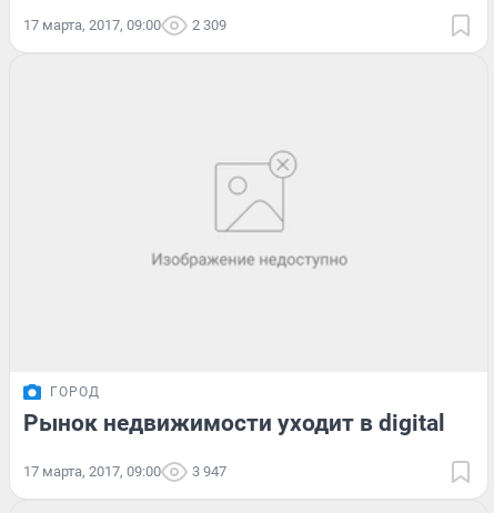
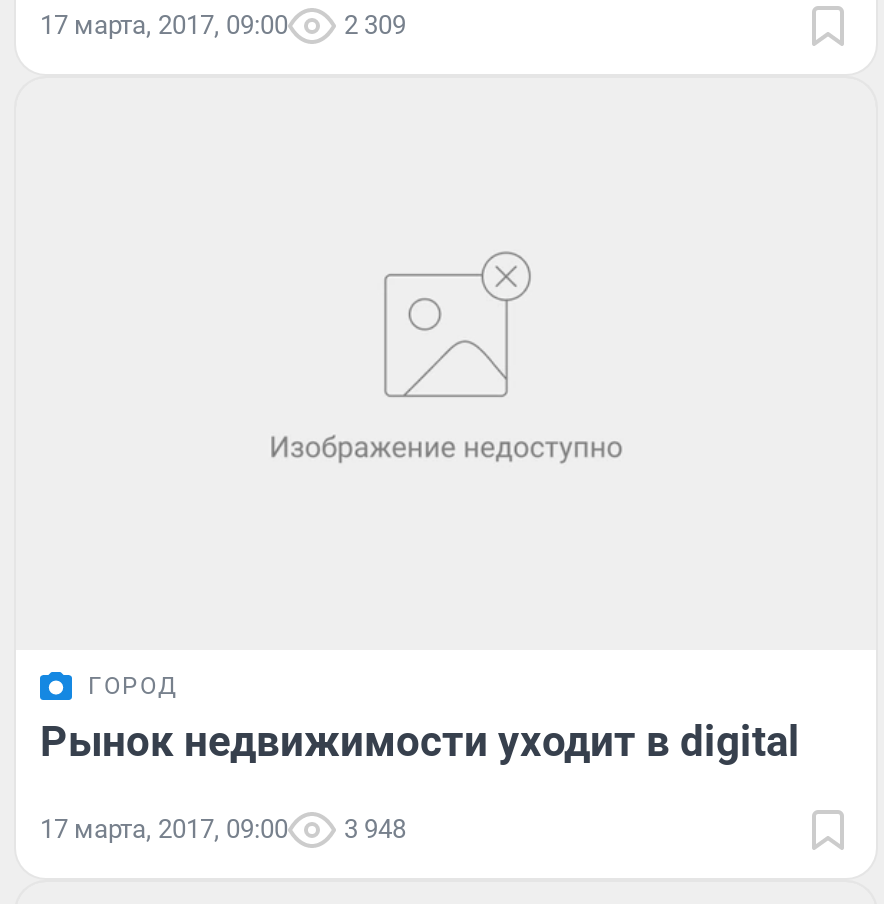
[23,463,226,480] 17 марта, 2017, 09:00 3 947 -> [40,815,406,845] 17 марта, 2017, 09:00 3 948

